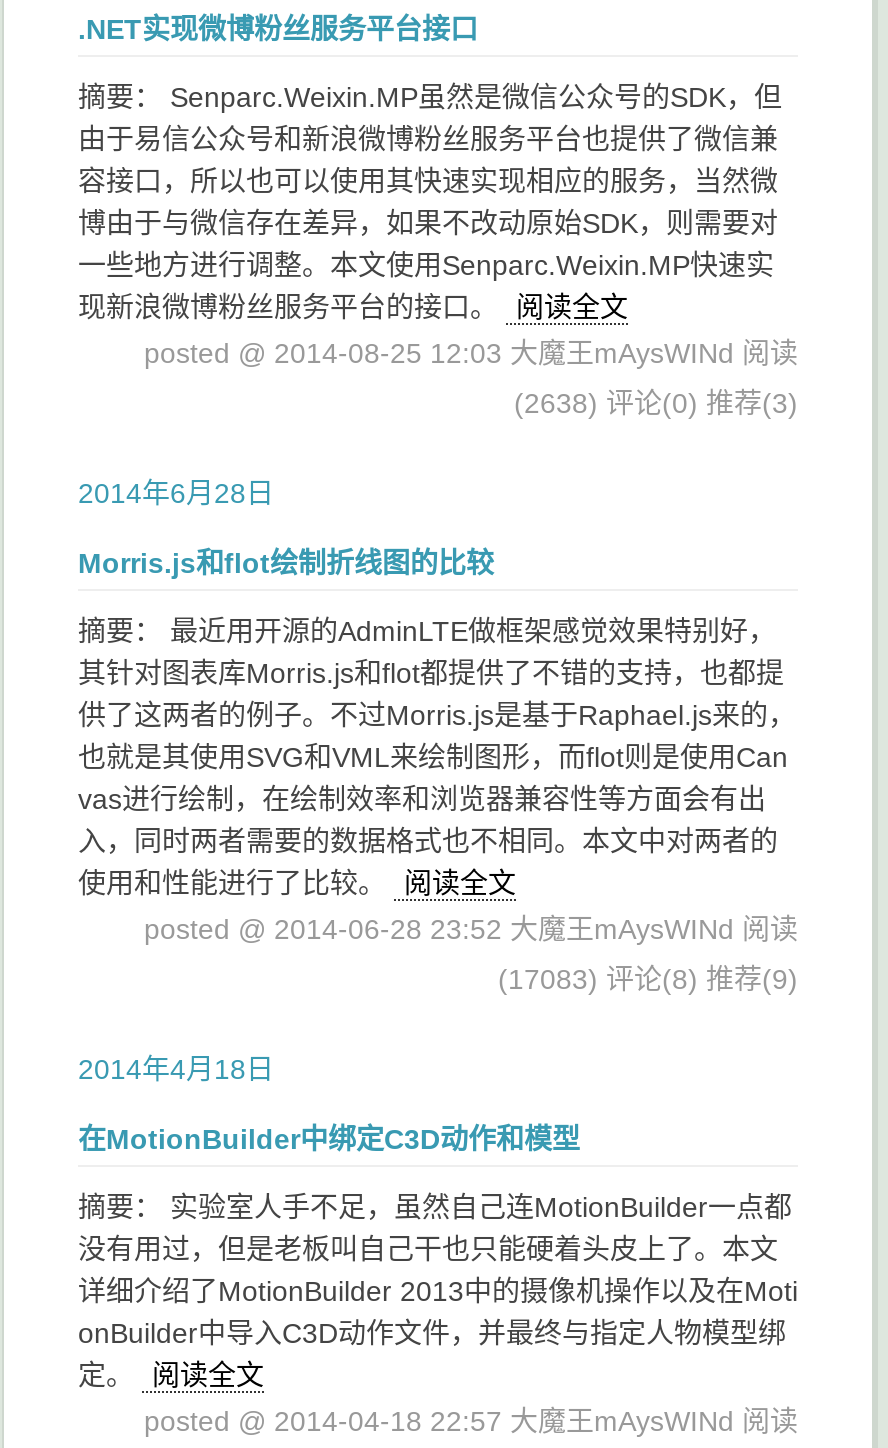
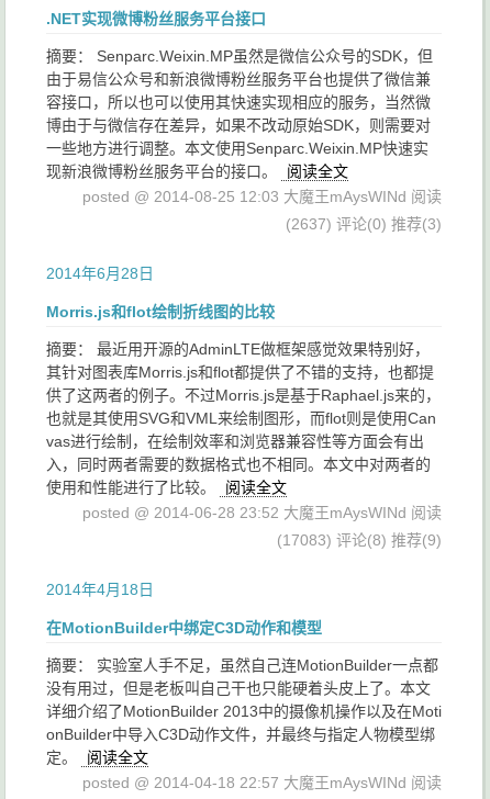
[514,387,798,419] (2638) 评论(0) 推荐(3) -> [286,215,442,233] (2637) 评论(0) 推荐(3)

